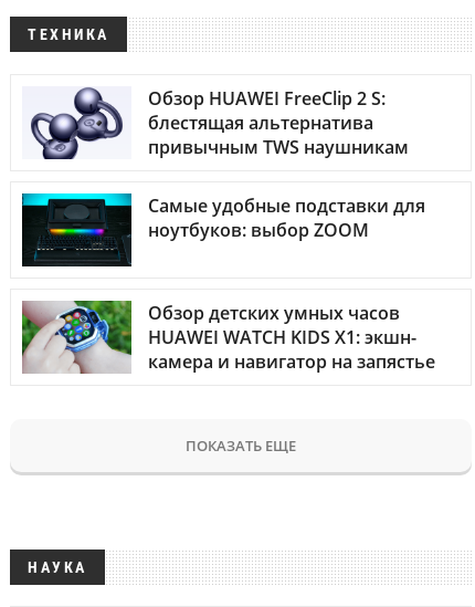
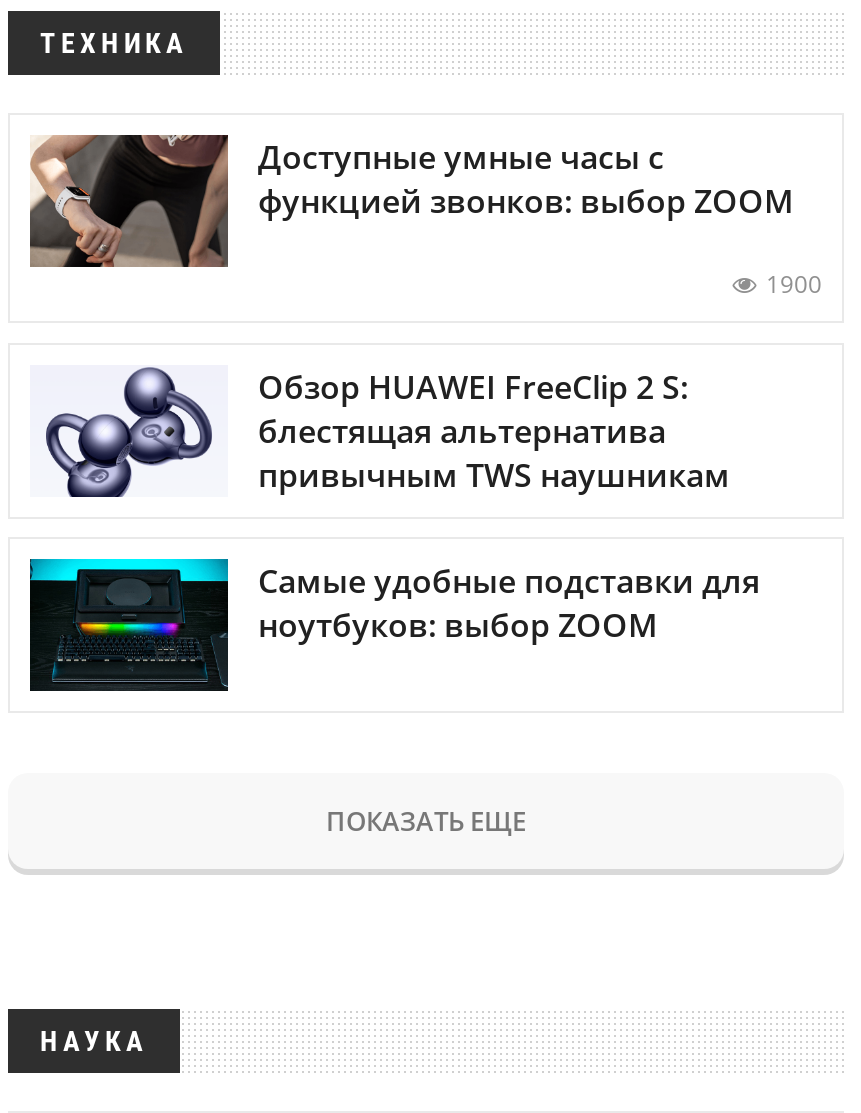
none -> [28,133,822,302] [image] | Доступные умные часы с | функцией звонков: выбор ZOOM | 1900
moved [29,86,425,242] -> [42,365,760,647]: [image] | Обзор HUAWEI FreeClip 2 S: | блестящая альтернатива | привычным TWS наушникам | Самые удобные подставки для | ноутбуков: выбор ZOOM
[21,300,435,375] [image] | Обзор детских умных часов | HUAWEI WATCH KIDS X1: экшн- | камера и навигатор на запястье -> none

